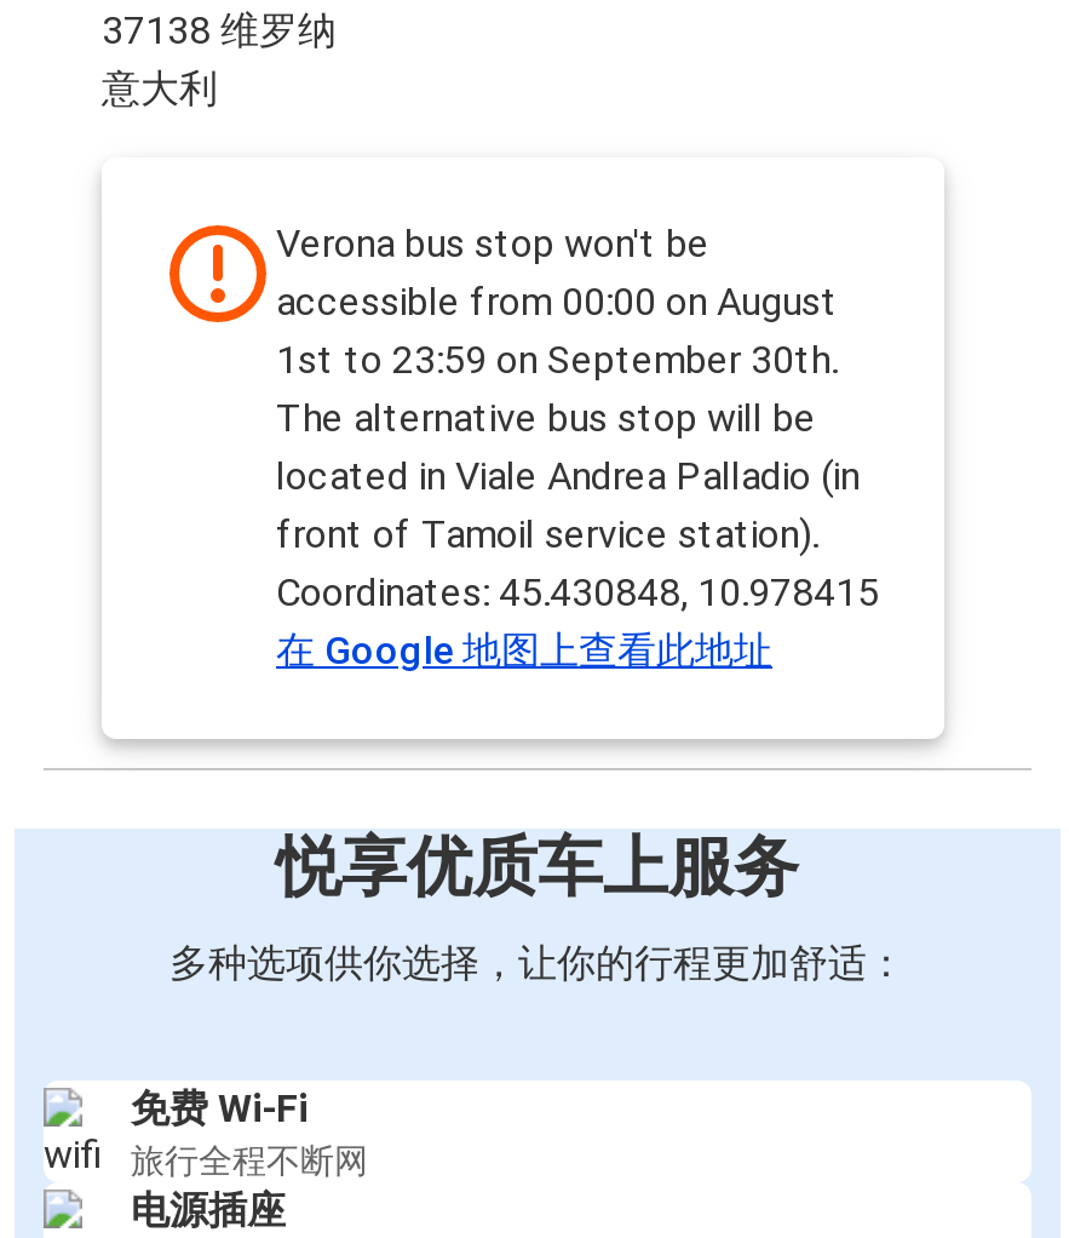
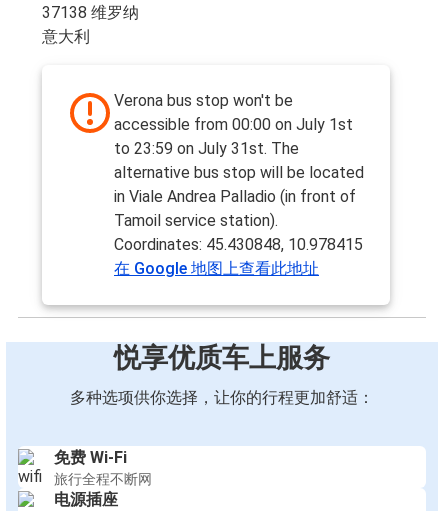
[276,279,860,557] accessible from 00:00 on August | 1st to 23:59 on September 30th. | The alternative bus stop will be | located in Viale Andrea Palladio (in | front of Tamoil service station). -> [114,115,364,230] accessible from 00:00 on July 1st | to 23:59 on July 31st. The | alternative bus stop will be located | in Viale Andrea Palladio (in front of | Tamoil service station).

